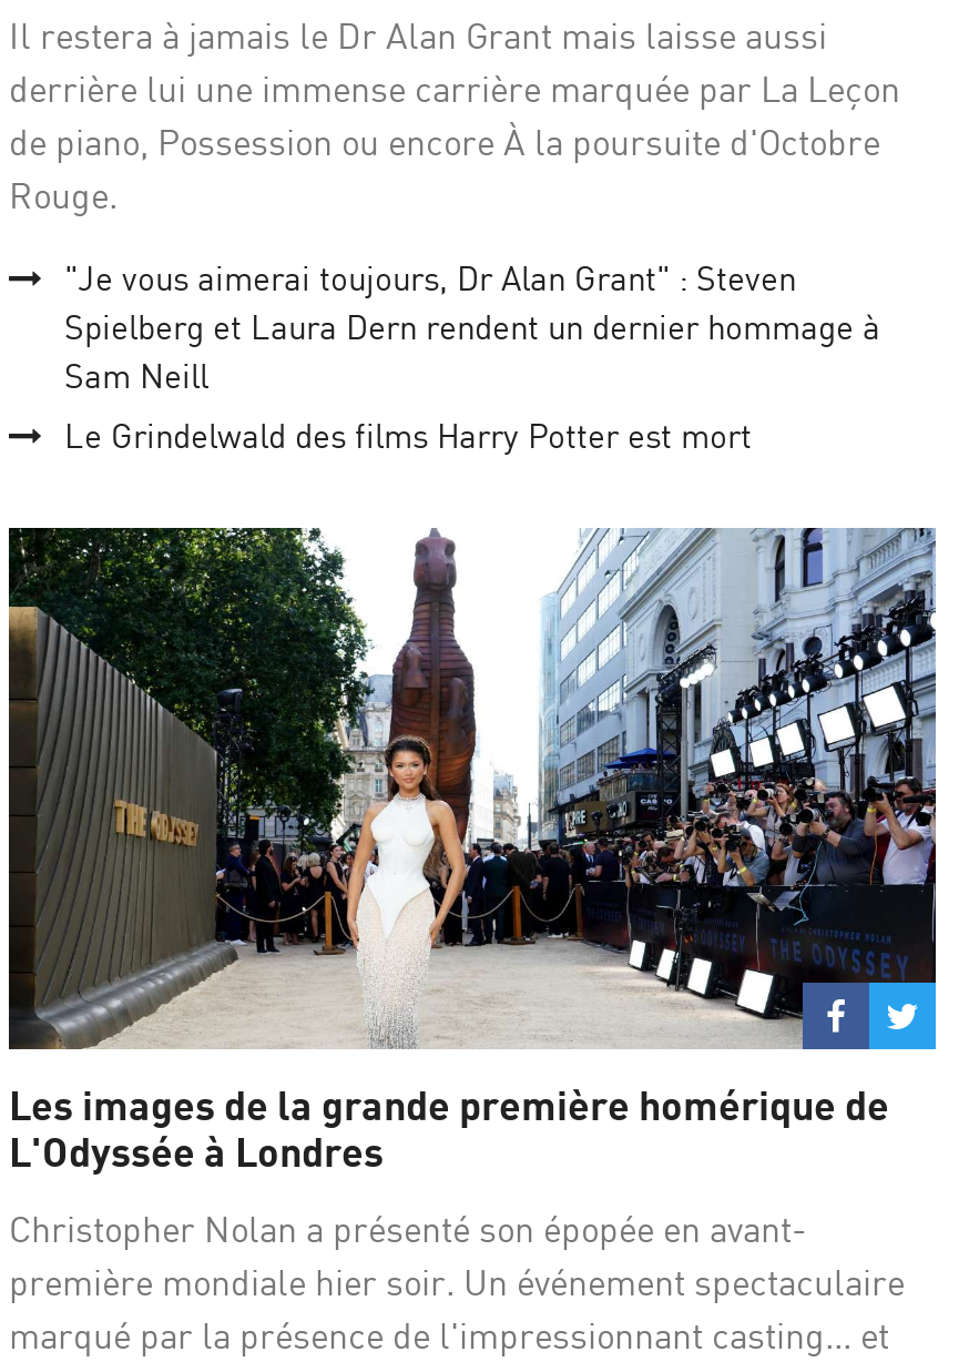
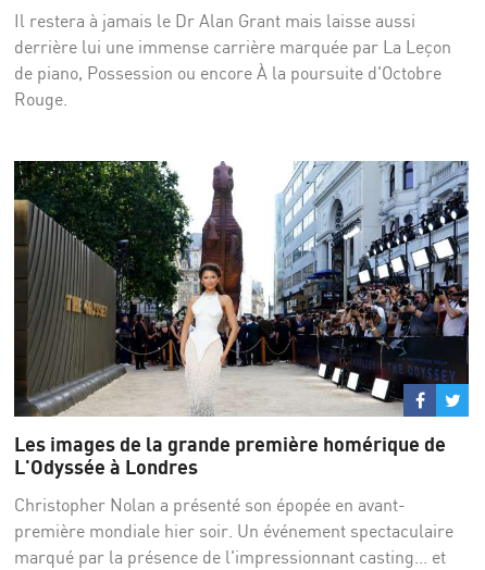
[64,257,880,457] "Je vous aimerai toujours, Dr Alan Grant" : Steven | Spielberg et Laura Dern rendent un dernier hommage à | Sam Neill | Le Grindelwald des films Harry Potter est mort -> none

